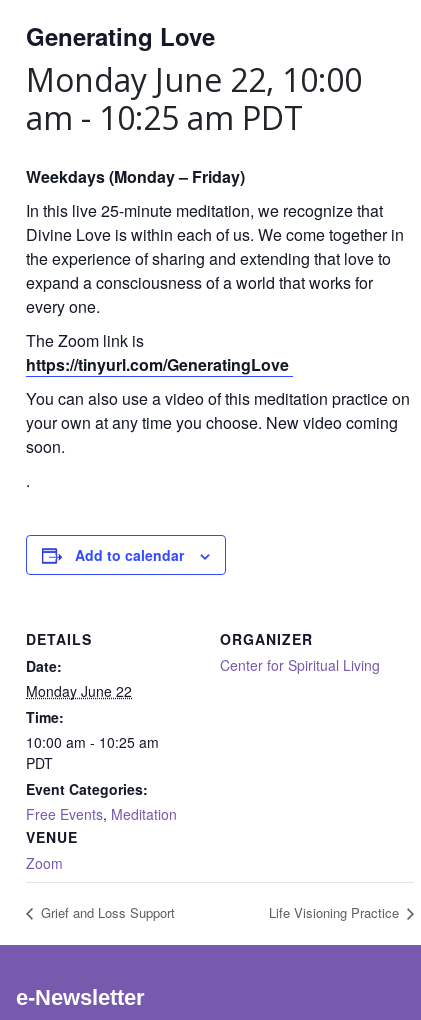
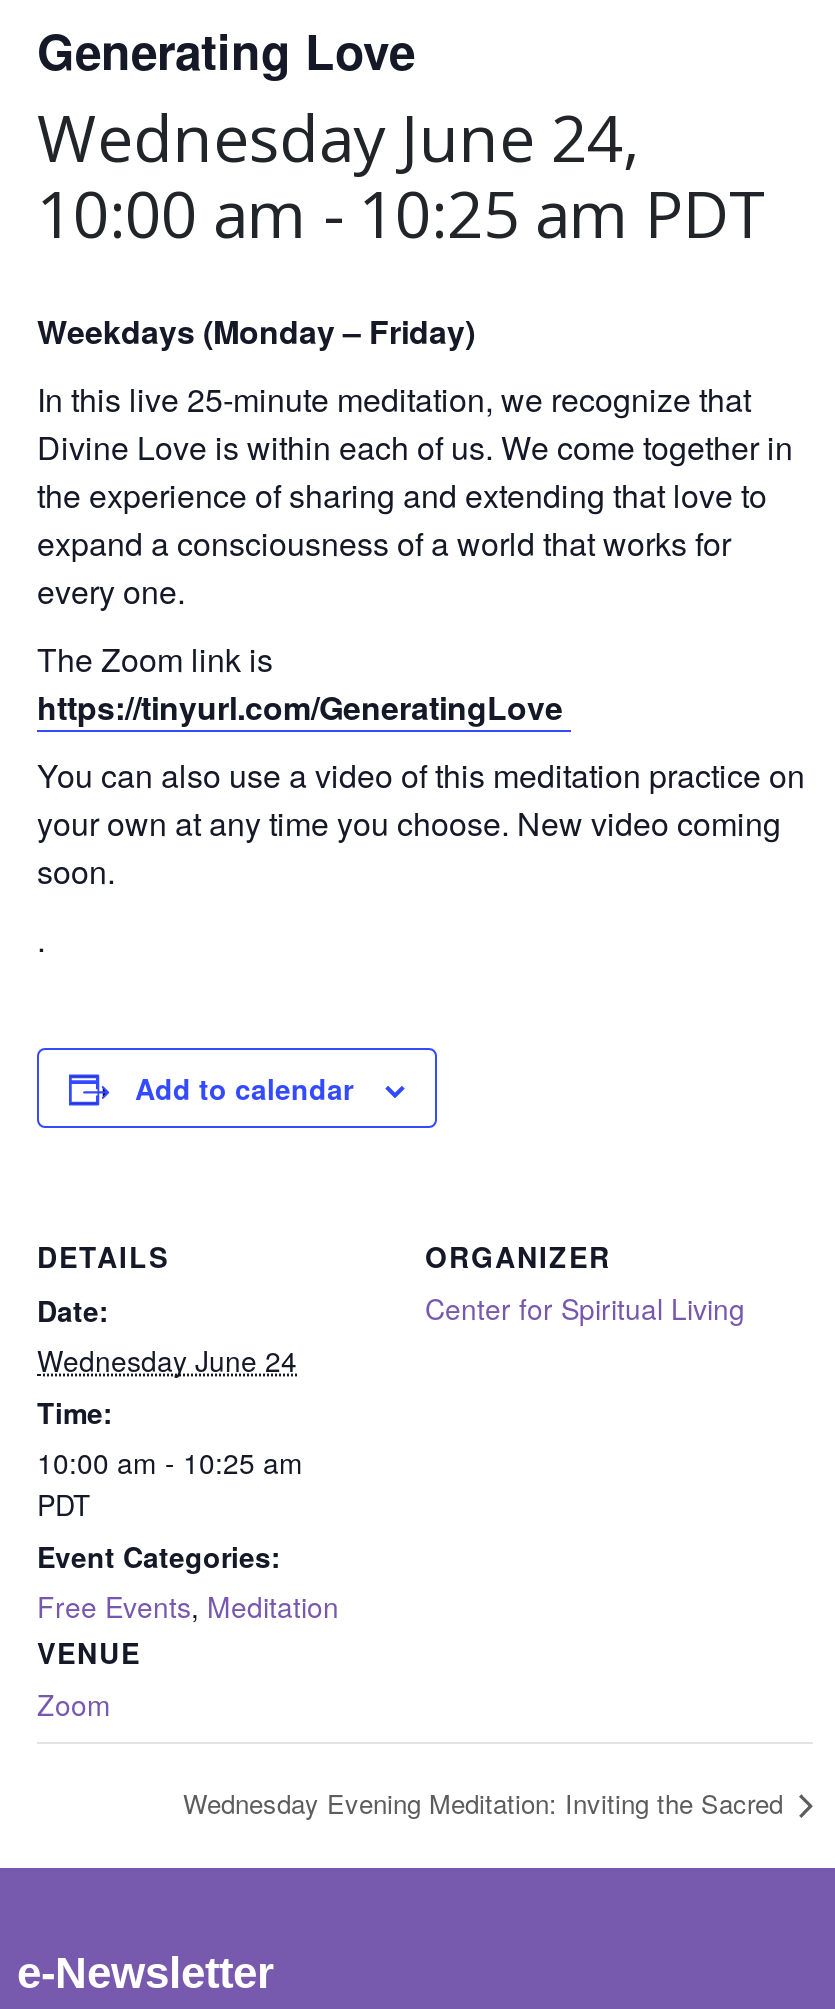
[26,58,362,139] Monday June 22, 10:00 | am -10:25 am PDT -> [37,94,767,256] Wednesday June 24, | 10:00 am -10:25 am PDT
[26,681,132,701] Monday June 22 -> [37,1340,297,1380] Wednesday June 24
[37,903,403,922] Grief and Loss Support | Life Visioning Practice -> [183,1784,791,1822] Wednesday Evening Meditation: Inviting the Sacred

